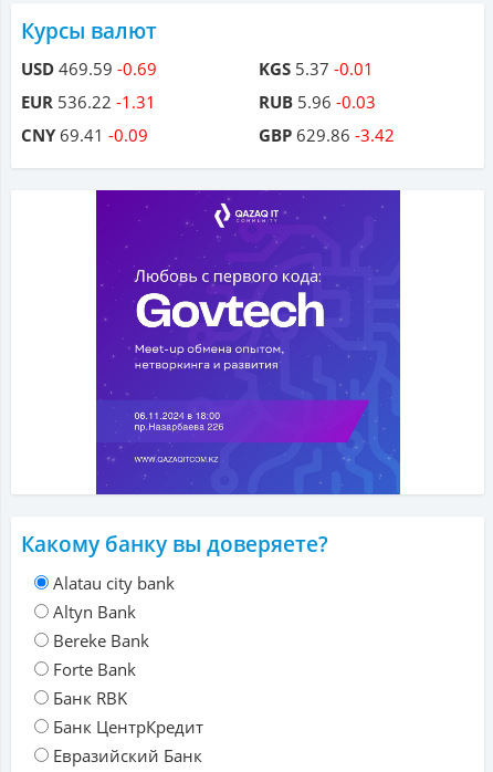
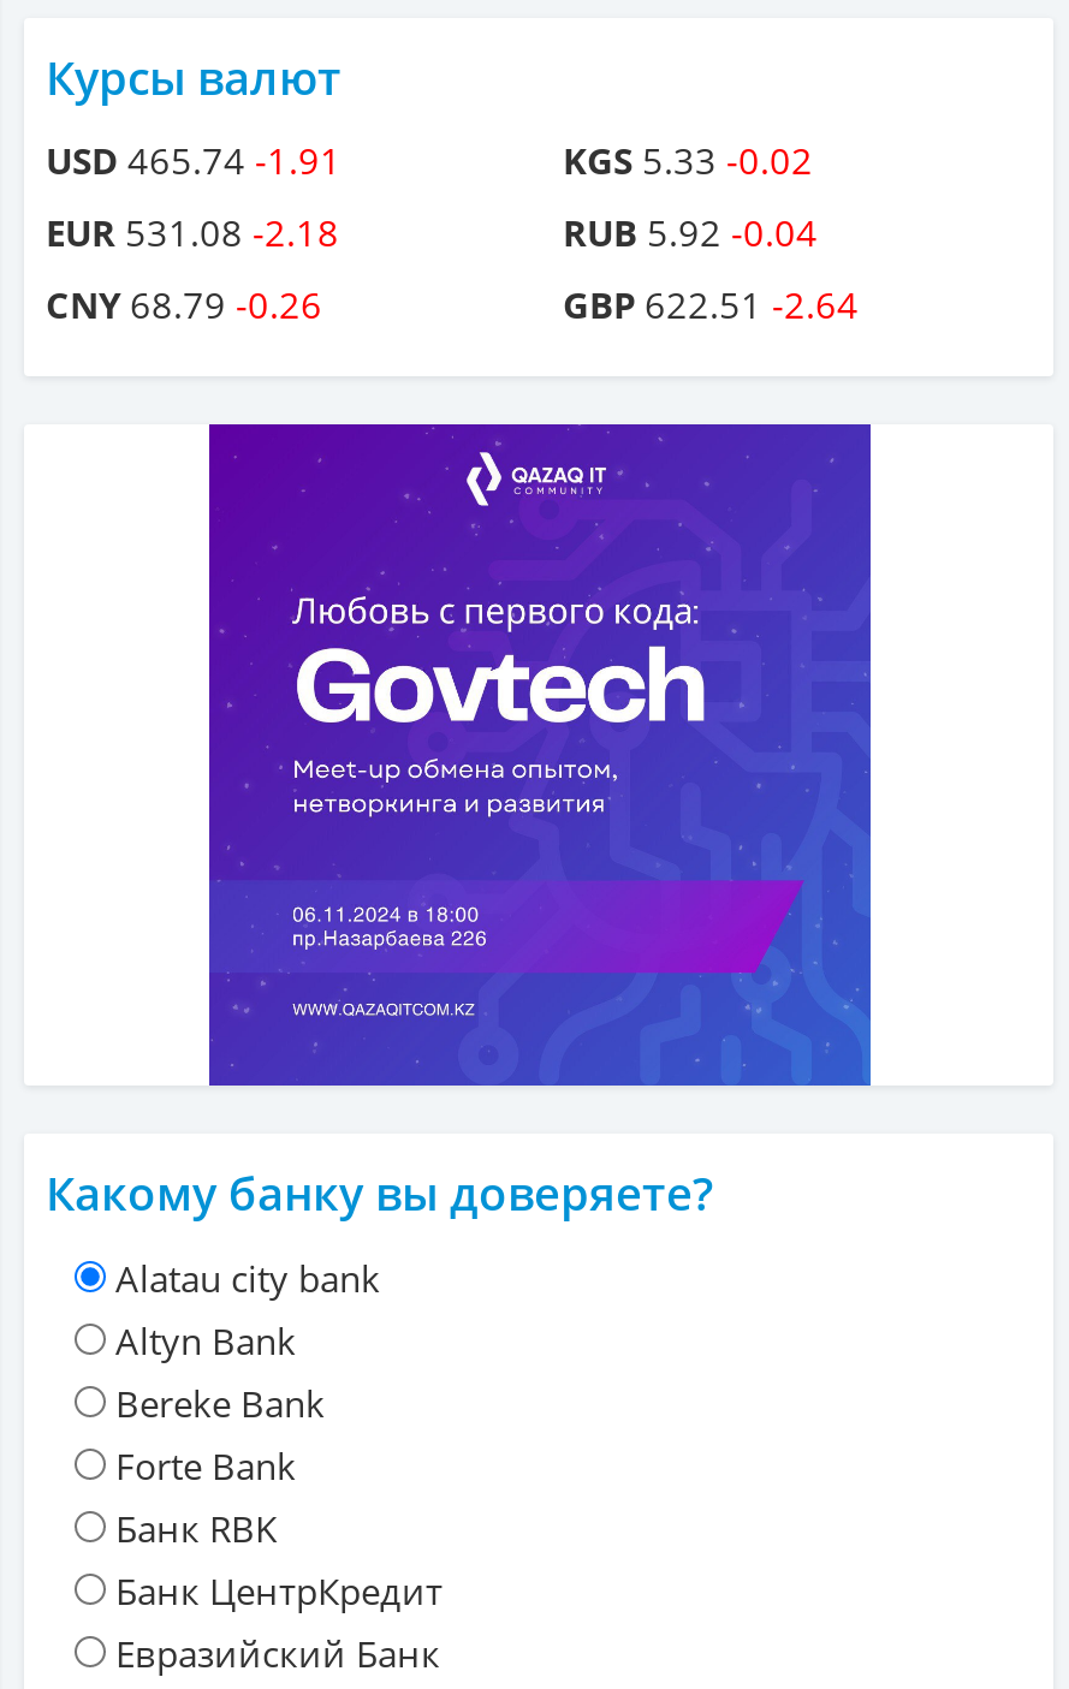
[21,58,157,80] USD 469.59 -0.69 -> [46,136,342,184] USD 465.74 -1.91
[259,58,374,80] KGS 5.37 -0.01 -> [563,136,813,184] KGS 5.33 -0.02
[21,91,156,113] EUR 536.22 -1.31 -> [46,208,339,256] EUR 531.08 -2.18
[259,91,376,113] RUB 5.96 -0.03 -> [563,208,818,256] RUB 5.92 -0.04
[21,124,148,146] CNY 69.41 -0.09 -> [46,280,322,328] CNY 68.79 -0.26
[259,124,395,146] GBP 629.86 -3.42 -> [563,280,859,328] GBP 622.51 -2.64

